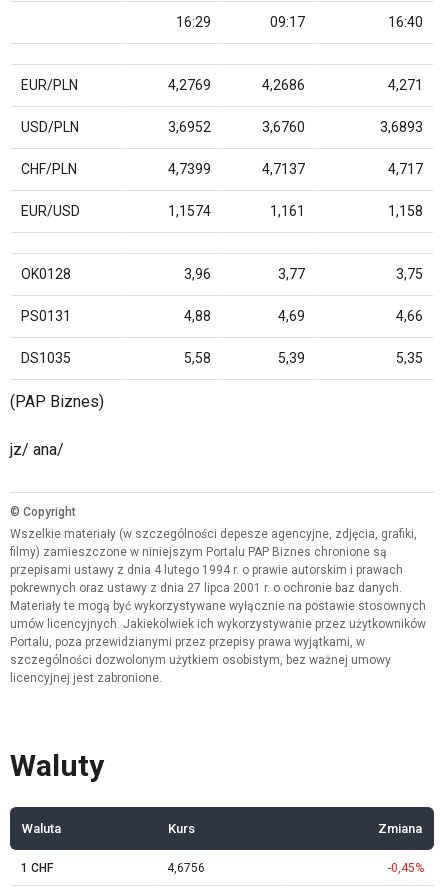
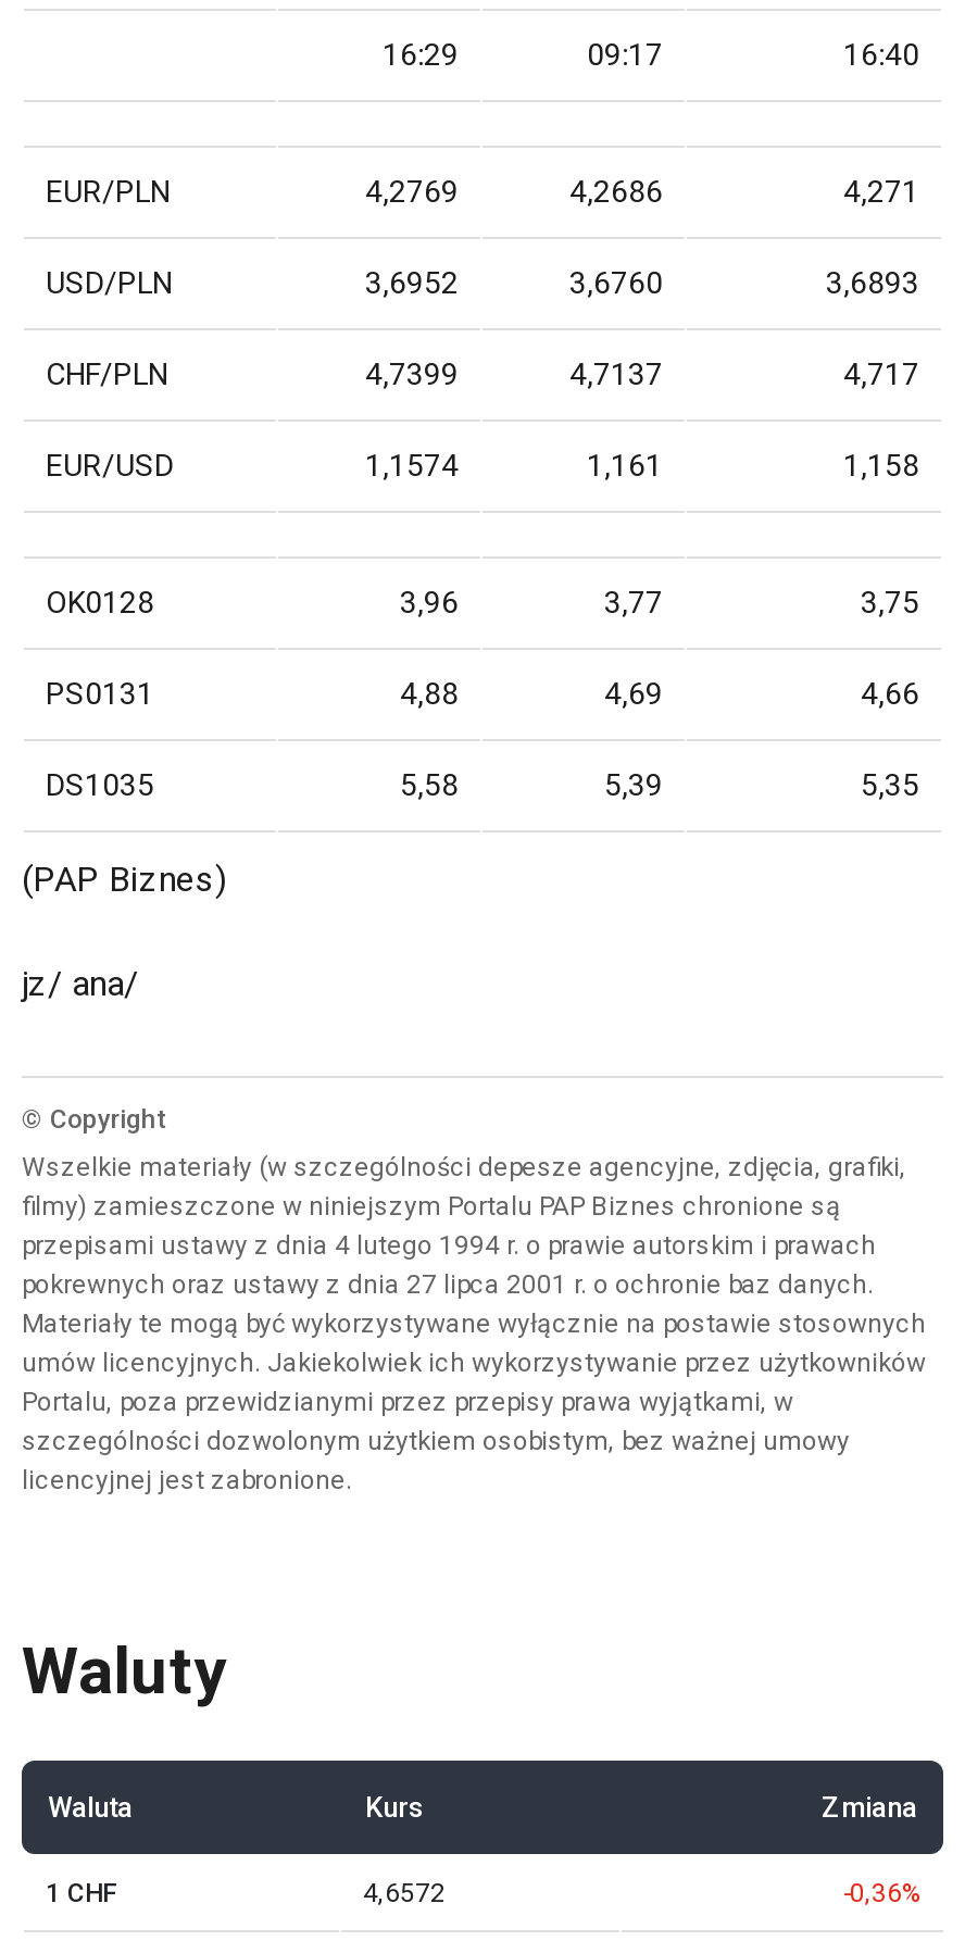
[167,861,205,875] 4,6756 -> [363,1878,446,1908] 4,6572
[388,861,424,875] -0,45% -> [843,1878,922,1908] -0,36%

